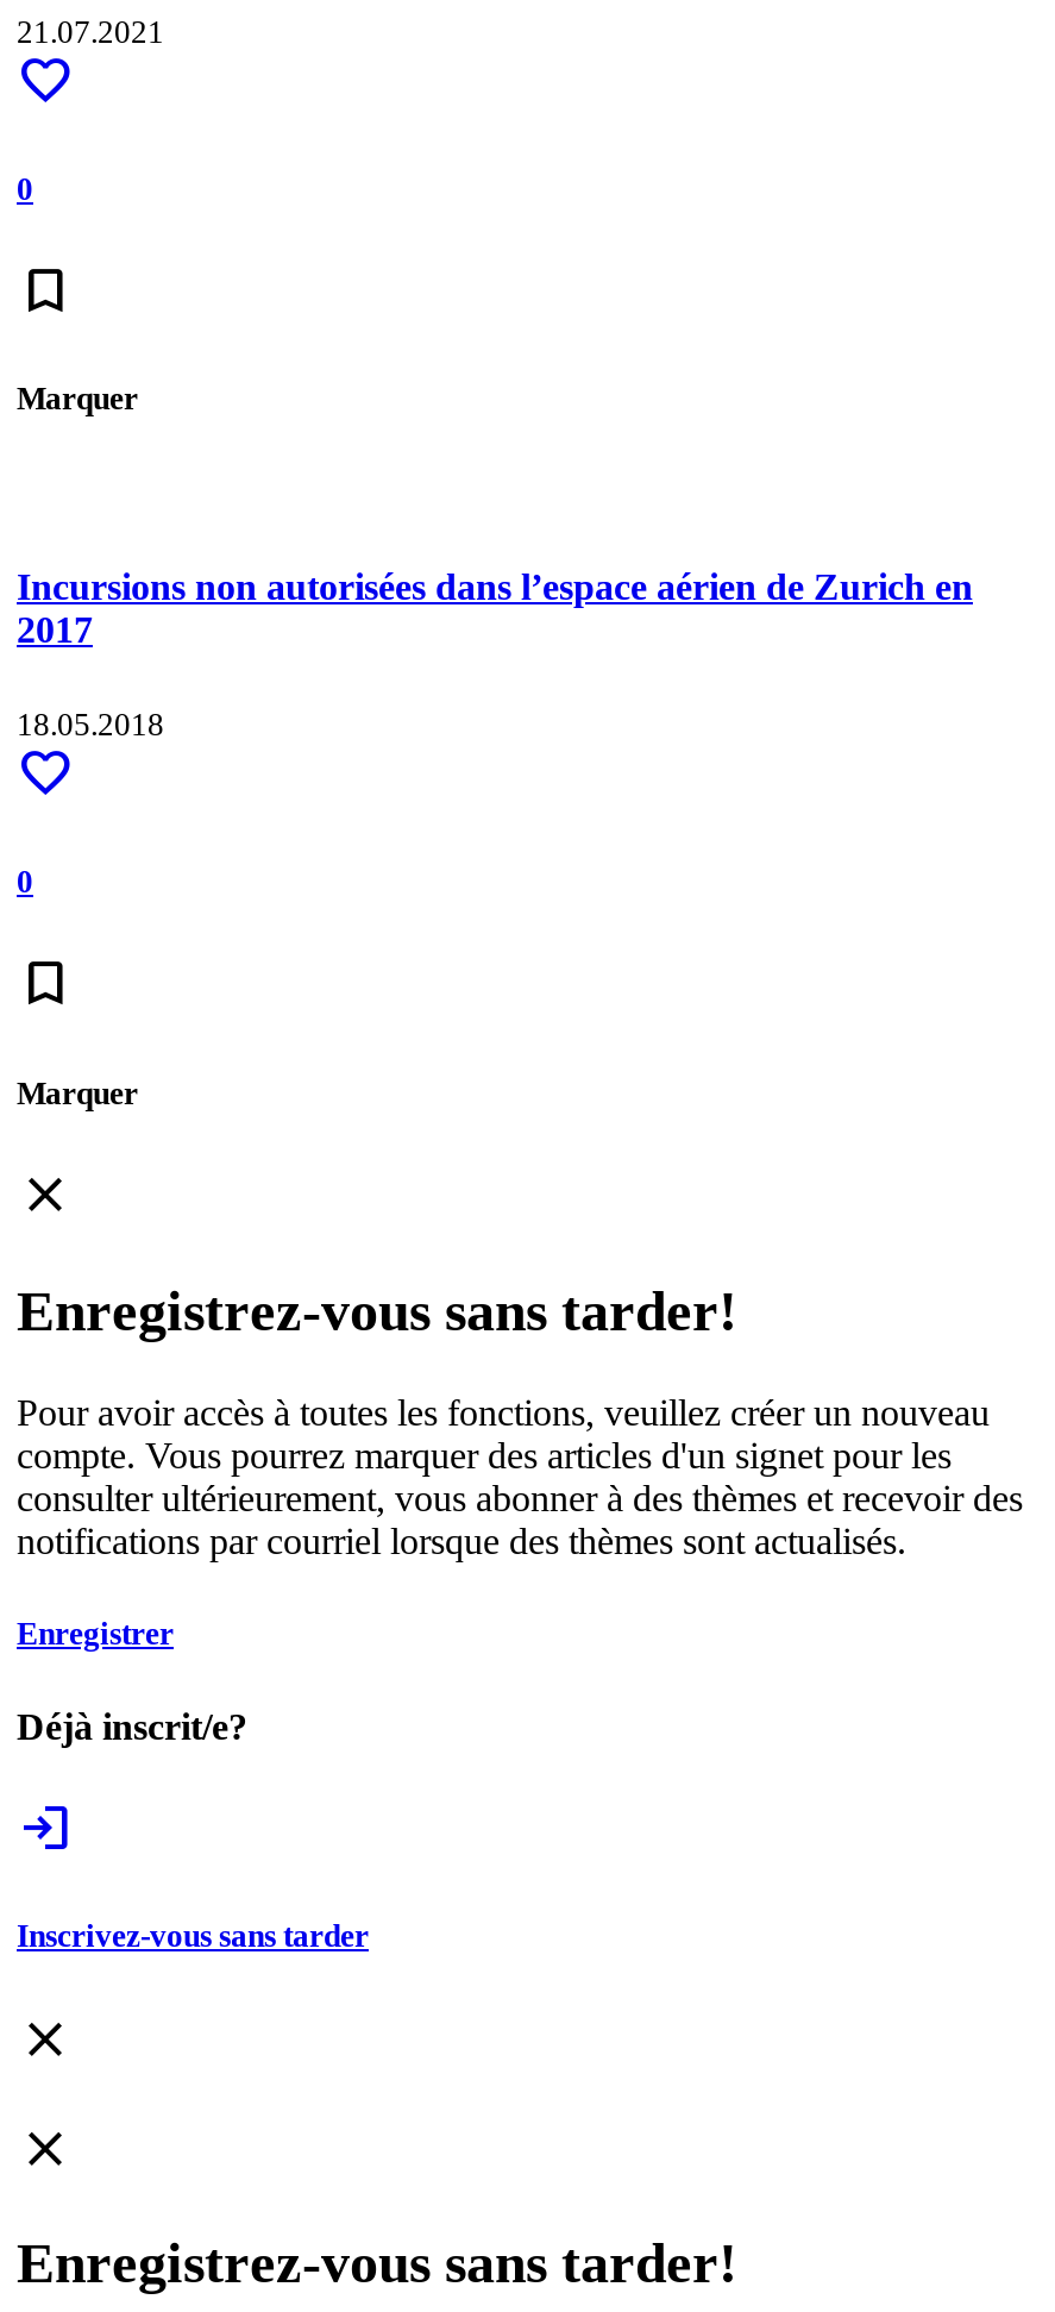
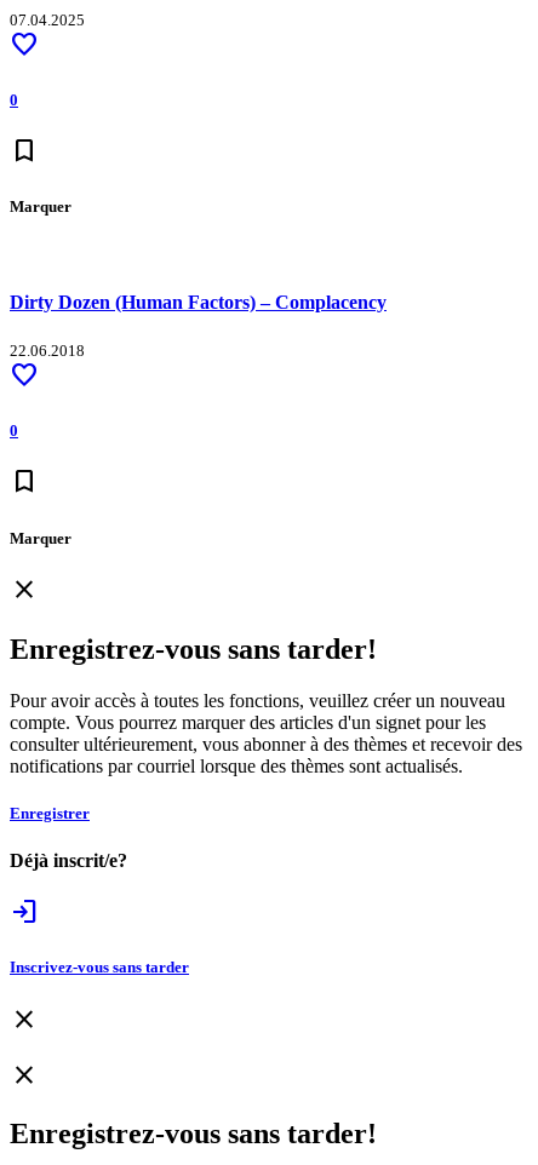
[17,14,164,50] 21.07.2021 -> [10,11,85,29] 07.04.2025
[17,566,973,649] Incursions non autorisées dans l’espace aérien de Zurich en | 2017 -> [10,292,387,312] Dirty Dozen (Human Factors) – Complacency
[17,707,164,743] 18.05.2018 -> [10,342,85,360] 22.06.2018

